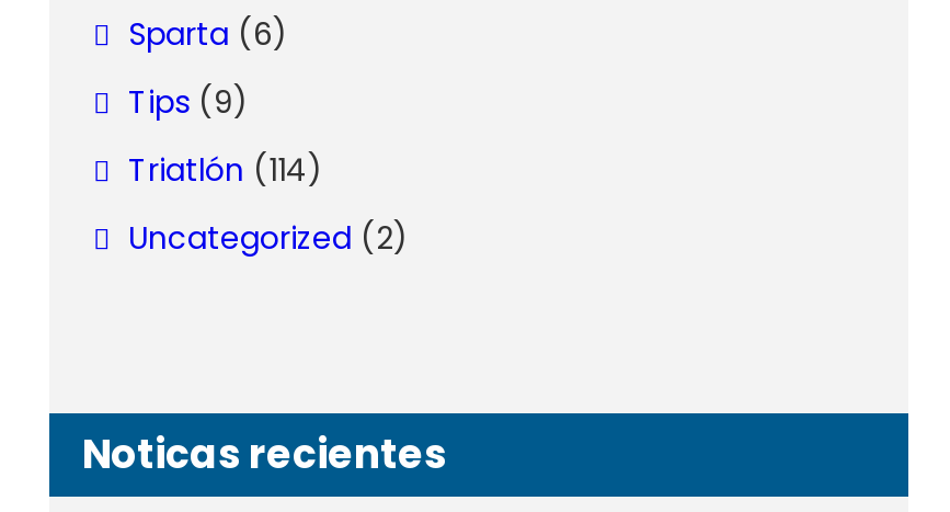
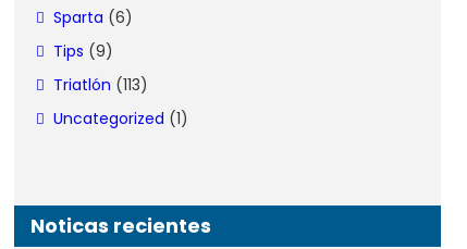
[128,149,323,193] Triatlón (114) -> [53,74,148,96] Triatlón (113)
[128,217,409,260] Uncategorized (2) -> [53,108,188,130] Uncategorized (1)

